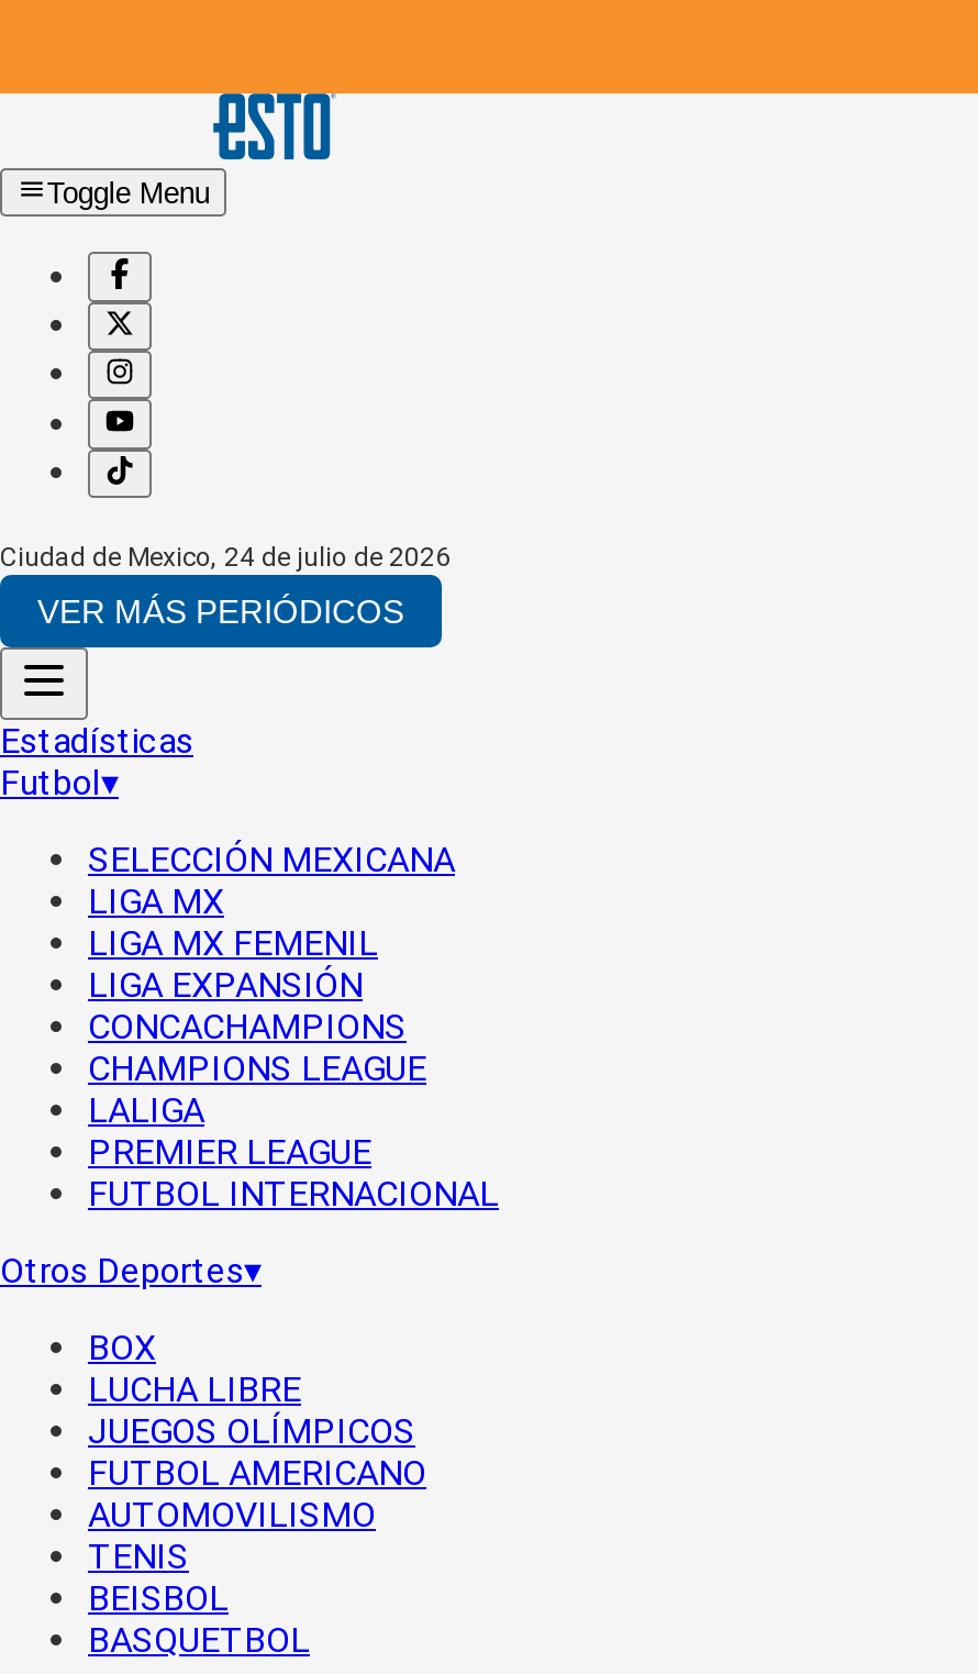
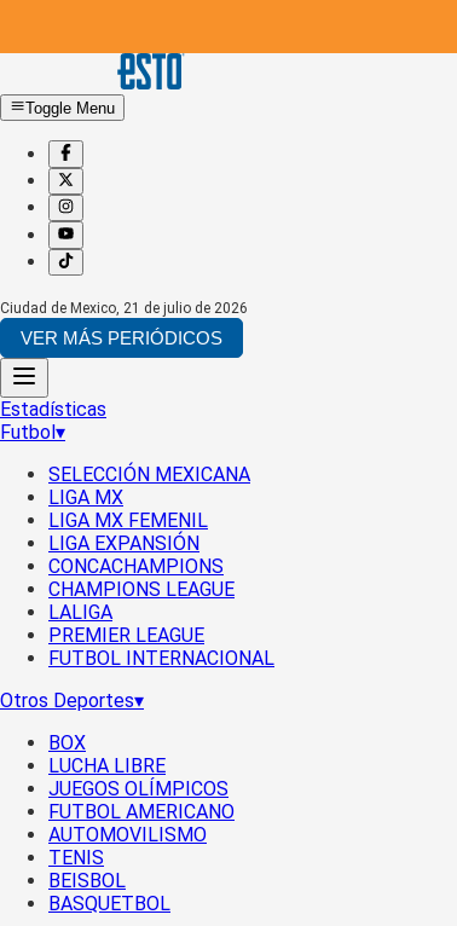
[0,542,451,573] Ciudad de Mexico, 24 de julio de 2026 -> [0,300,248,317] Ciudad de Mexico, 21 de julio de 2026

